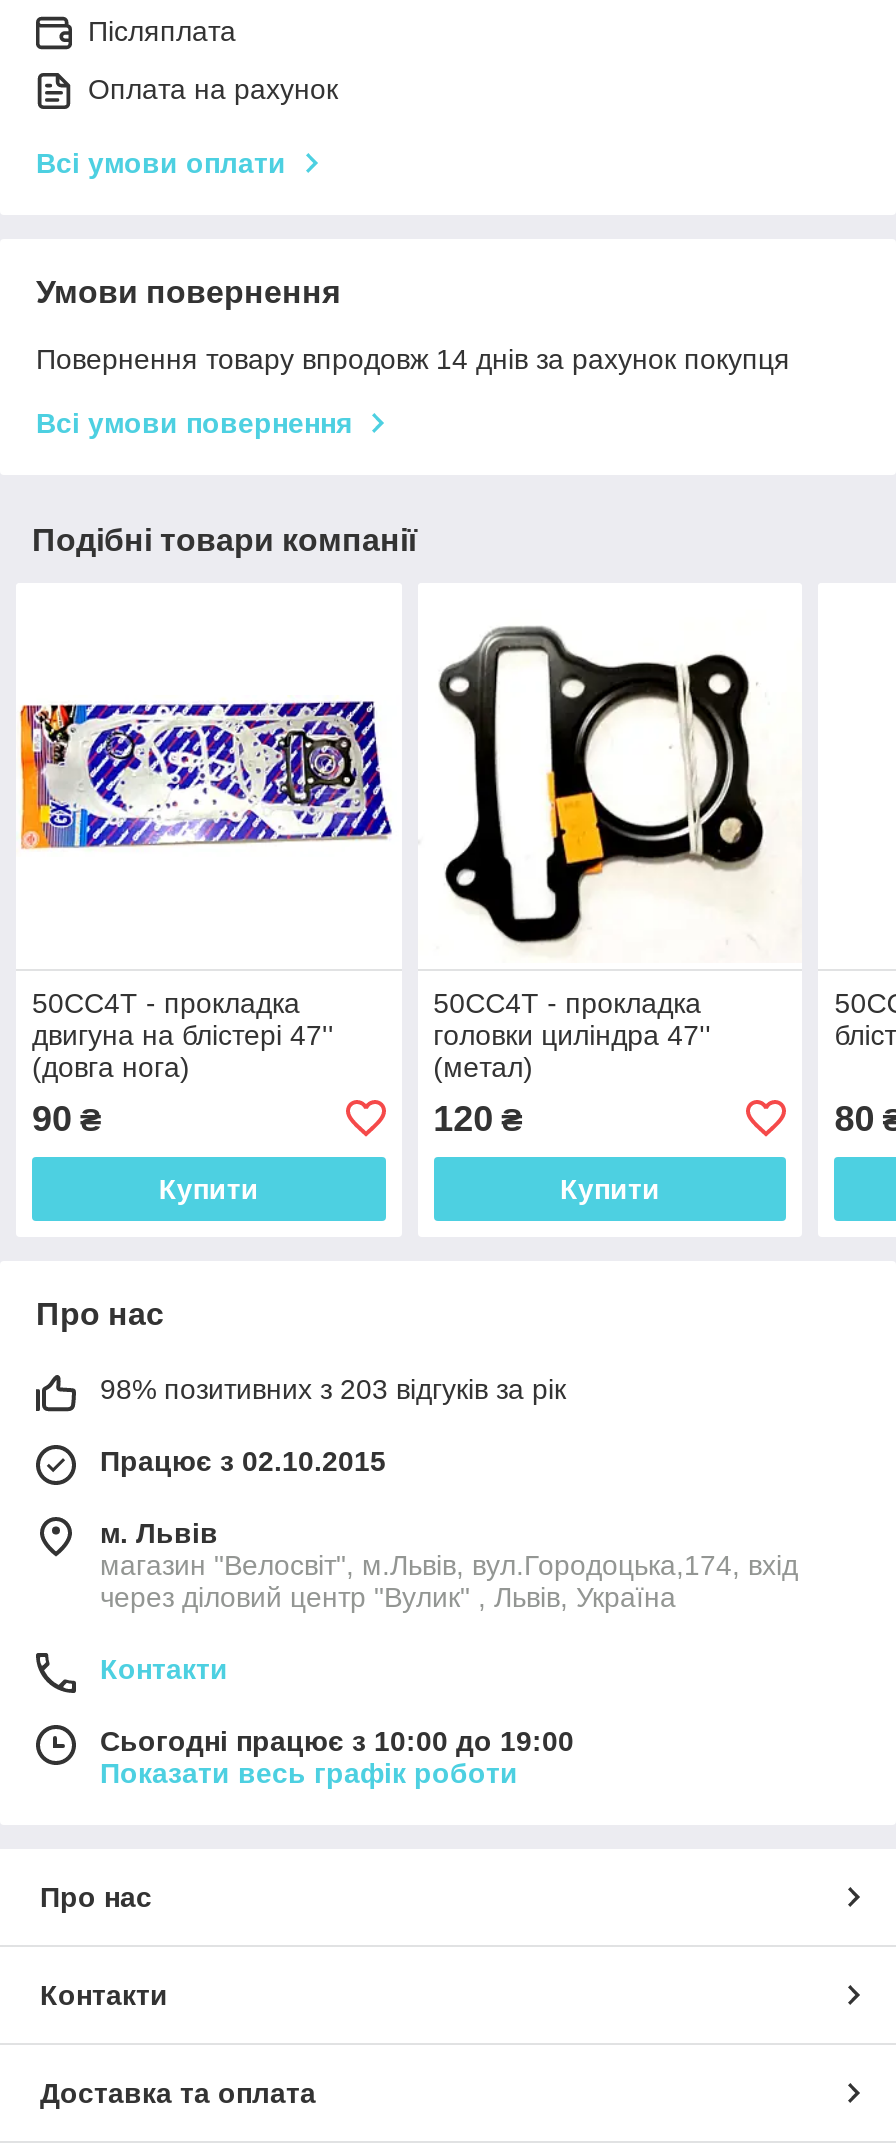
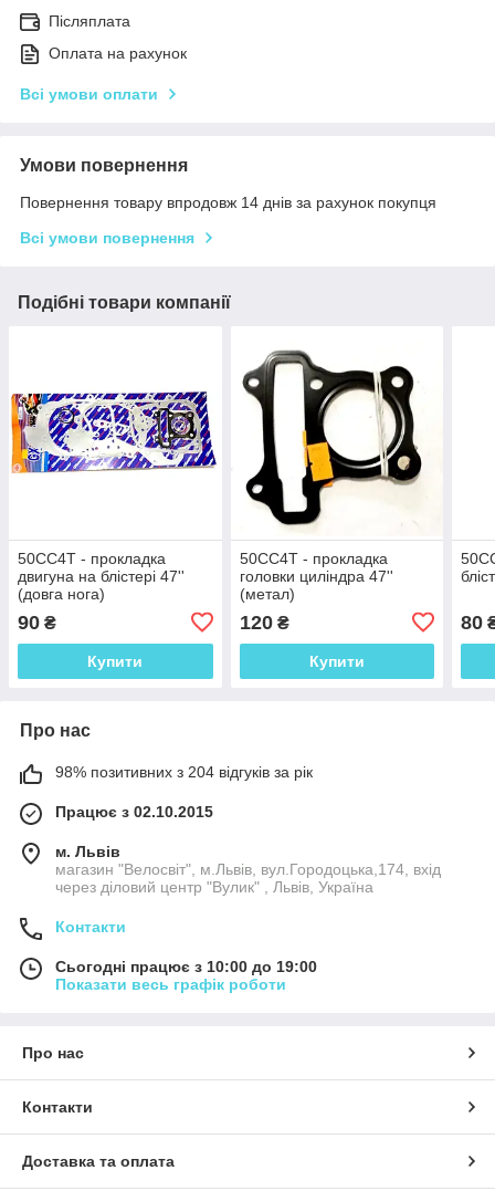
[100,1373,566,1405] 98% позитивних з 203 відгуків за рік -> [55,763,313,781] 98% позитивних з 204 відгуків за рік

